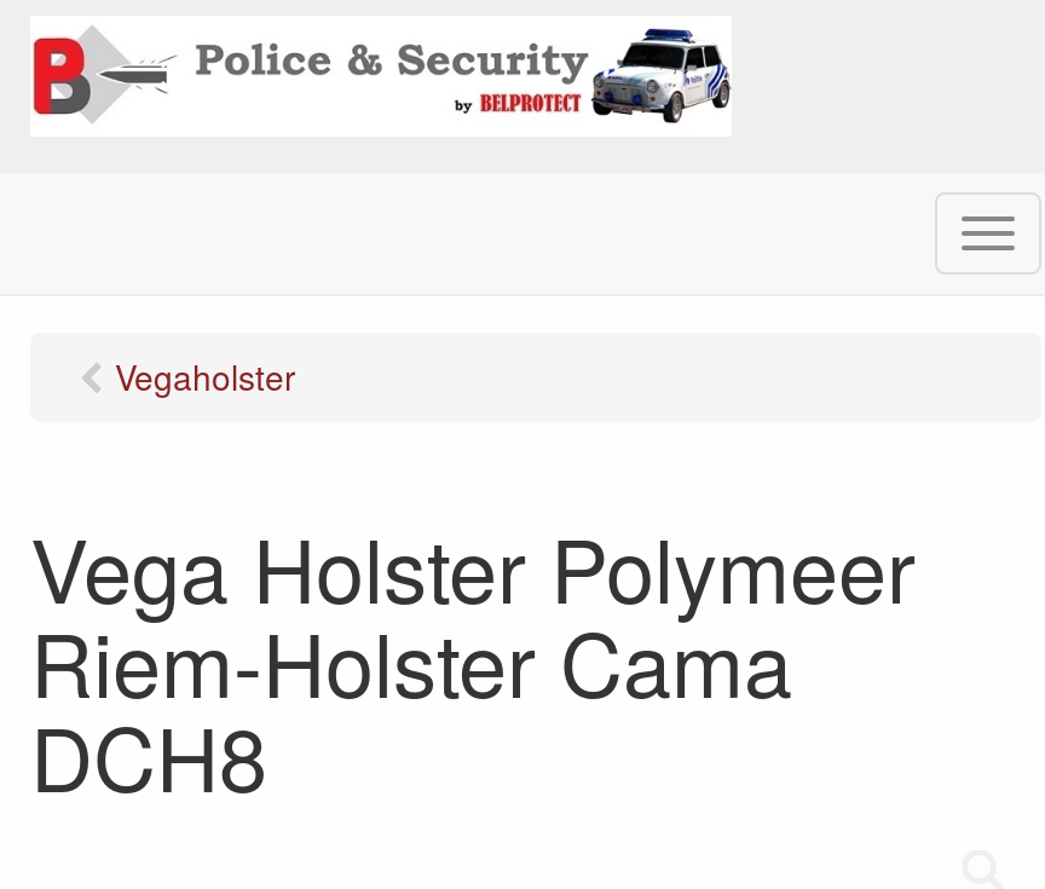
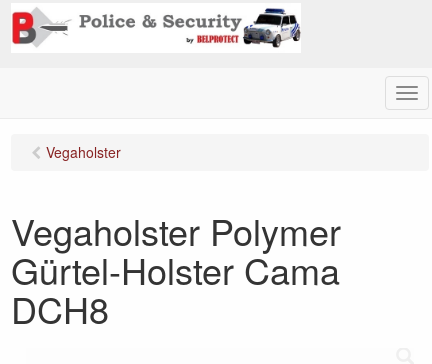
[30,504,916,722] Vega Holster Polymeer | Riem-Holster Cama -> [11,205,341,295] Vegaholster Polymer | Gürtel-Holster Cama

